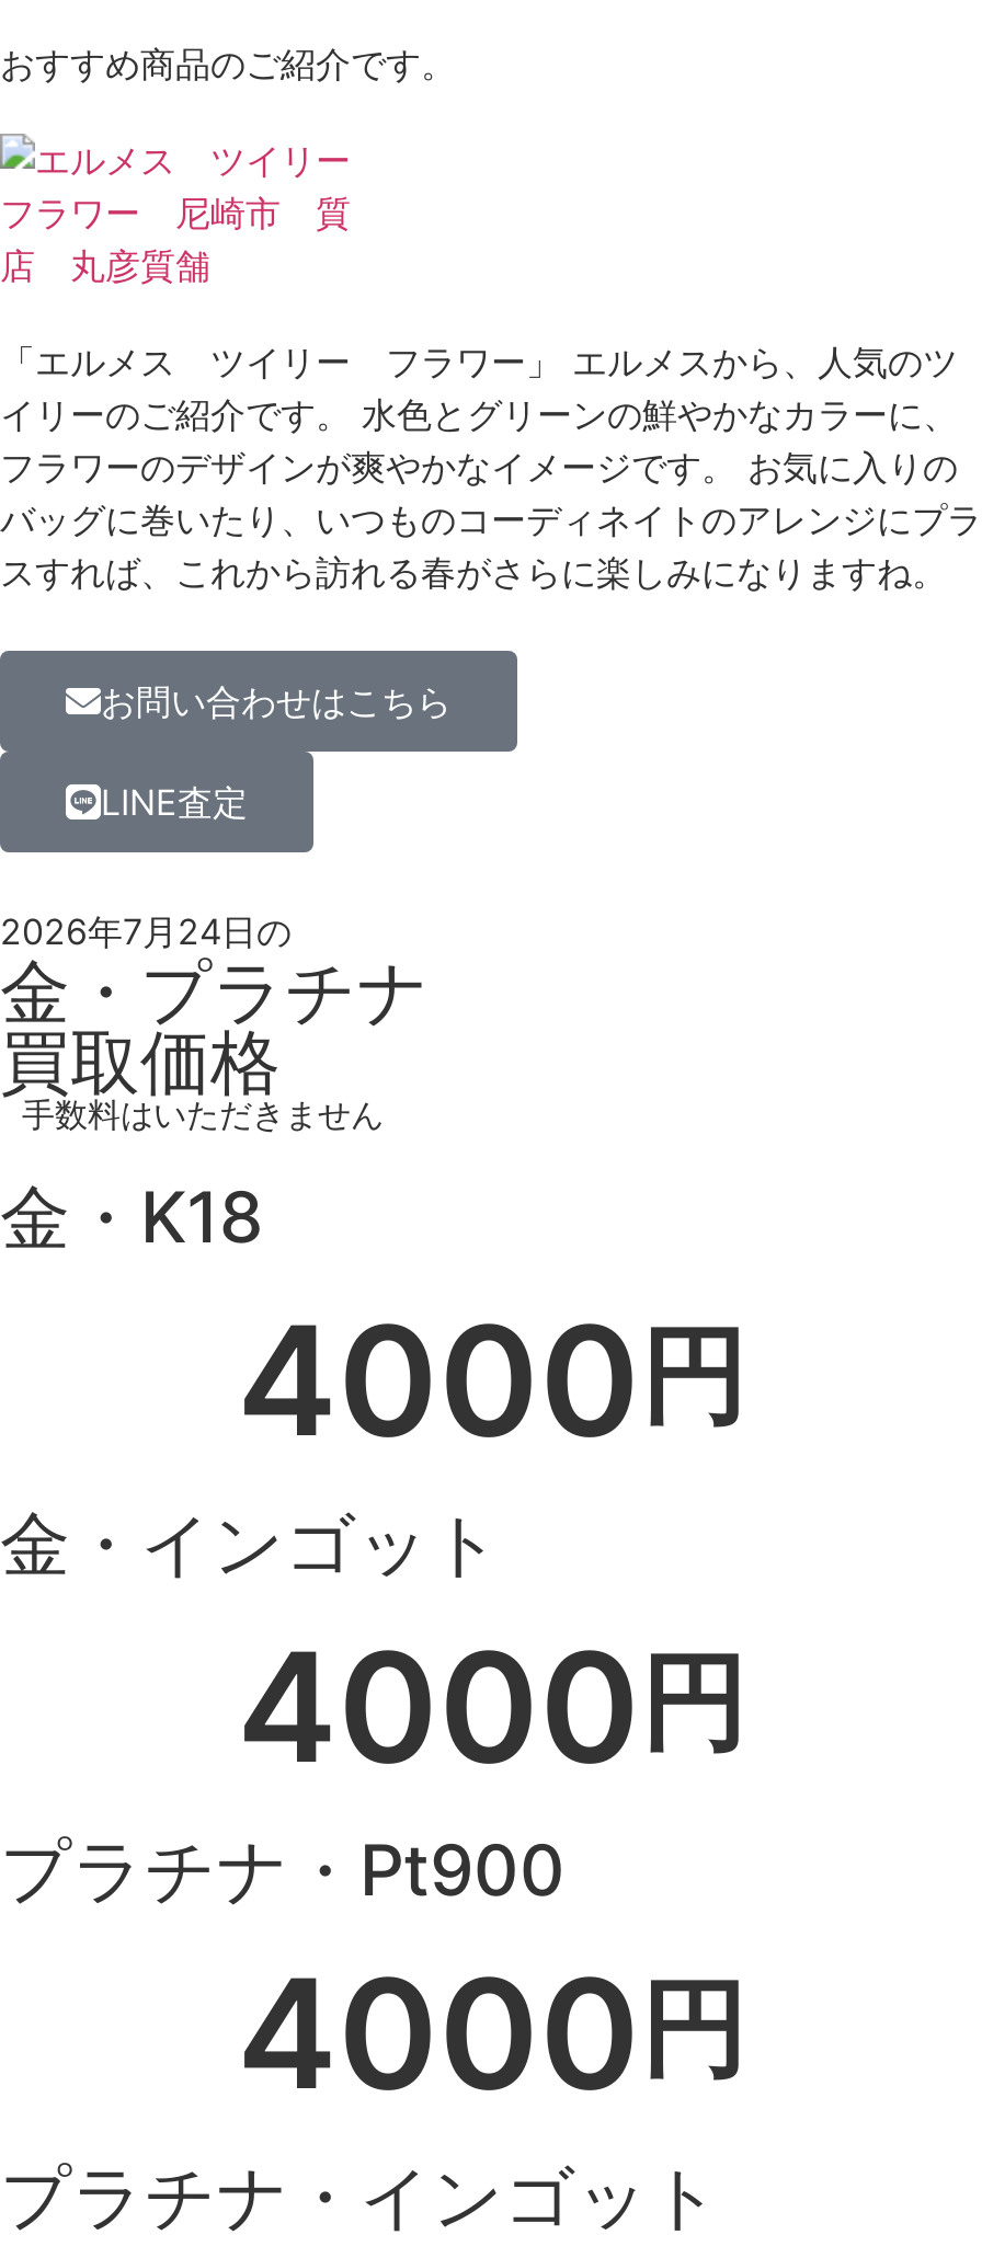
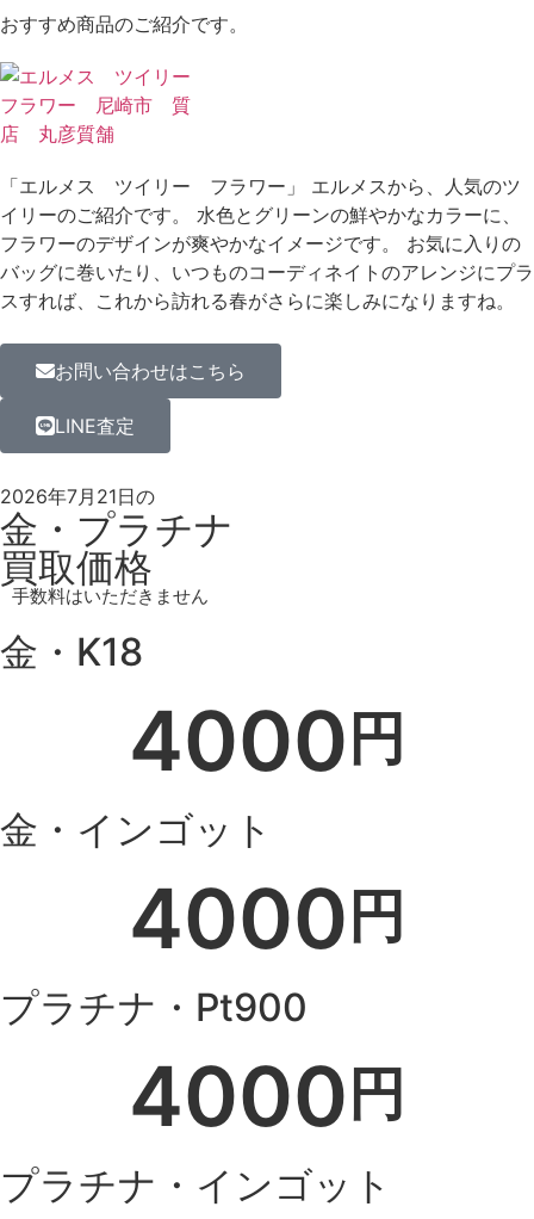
[0,909,292,953] 2026年7月24日の -> [0,484,155,508] 2026年7月21日の

